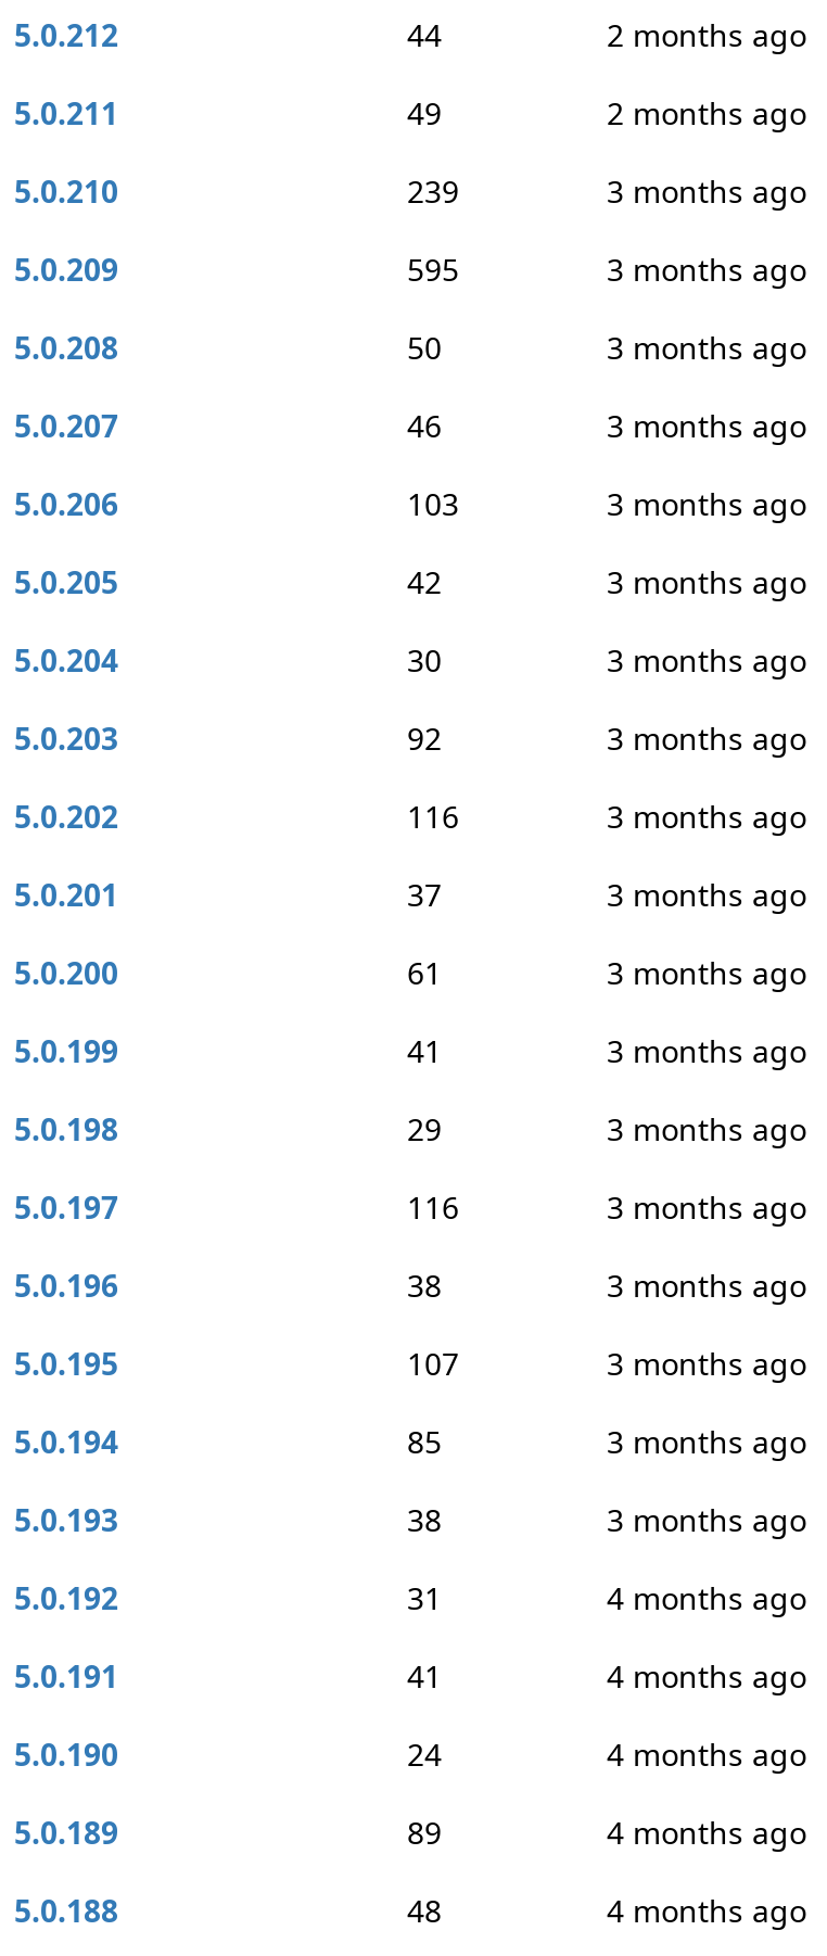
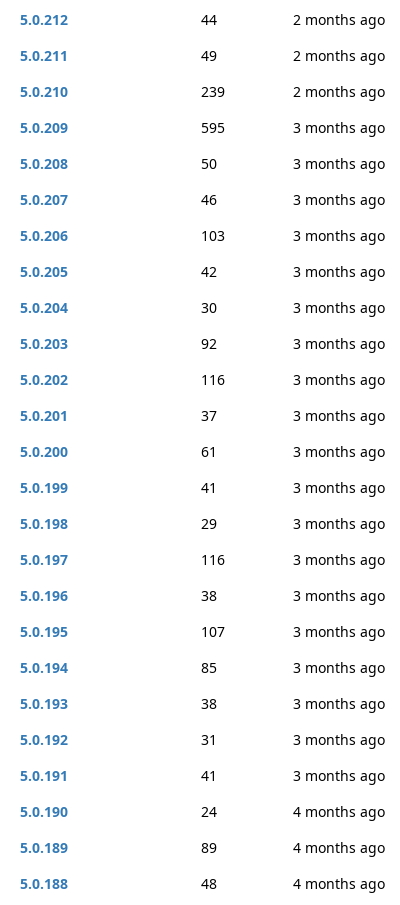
[607,170,806,212] 3 months ago -> [293,82,385,101] 2 months ago
[607,1577,806,1618] 4 months ago -> [293,730,385,749] 3 months ago
[607,1655,806,1697] 4 months ago -> [293,766,385,785] 3 months ago

